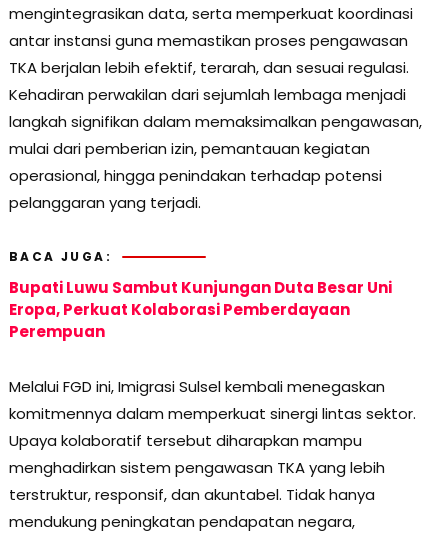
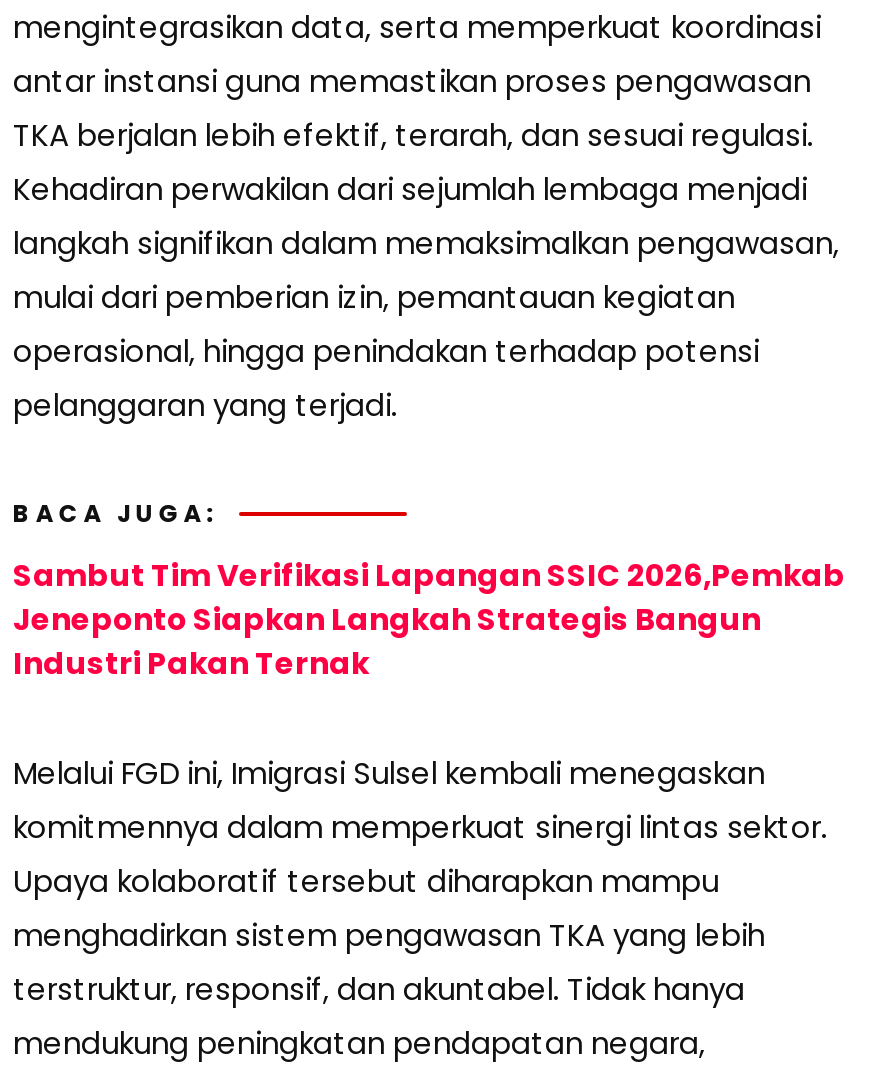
[9,277,392,342] Bupati Luwu Sambut Kunjungan Duta Besar Uni | Eropa, Perkuat Kolaborasi Pemberdayaan | Perempuan -> [13,554,845,684] Sambut Tim Verifikasi Lapangan SSIC 2026,Pemkab | Jeneponto Siapkan Langkah Strategis Bangun | Industri Pakan Ternak

